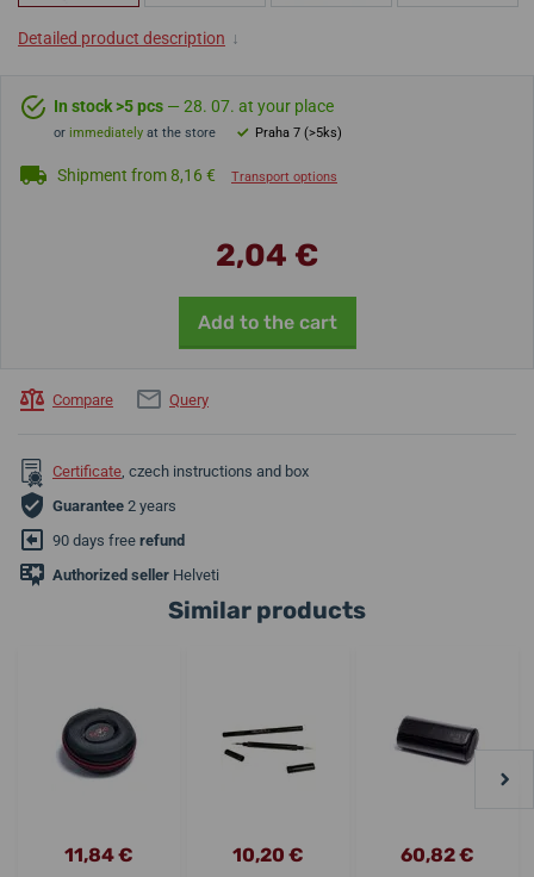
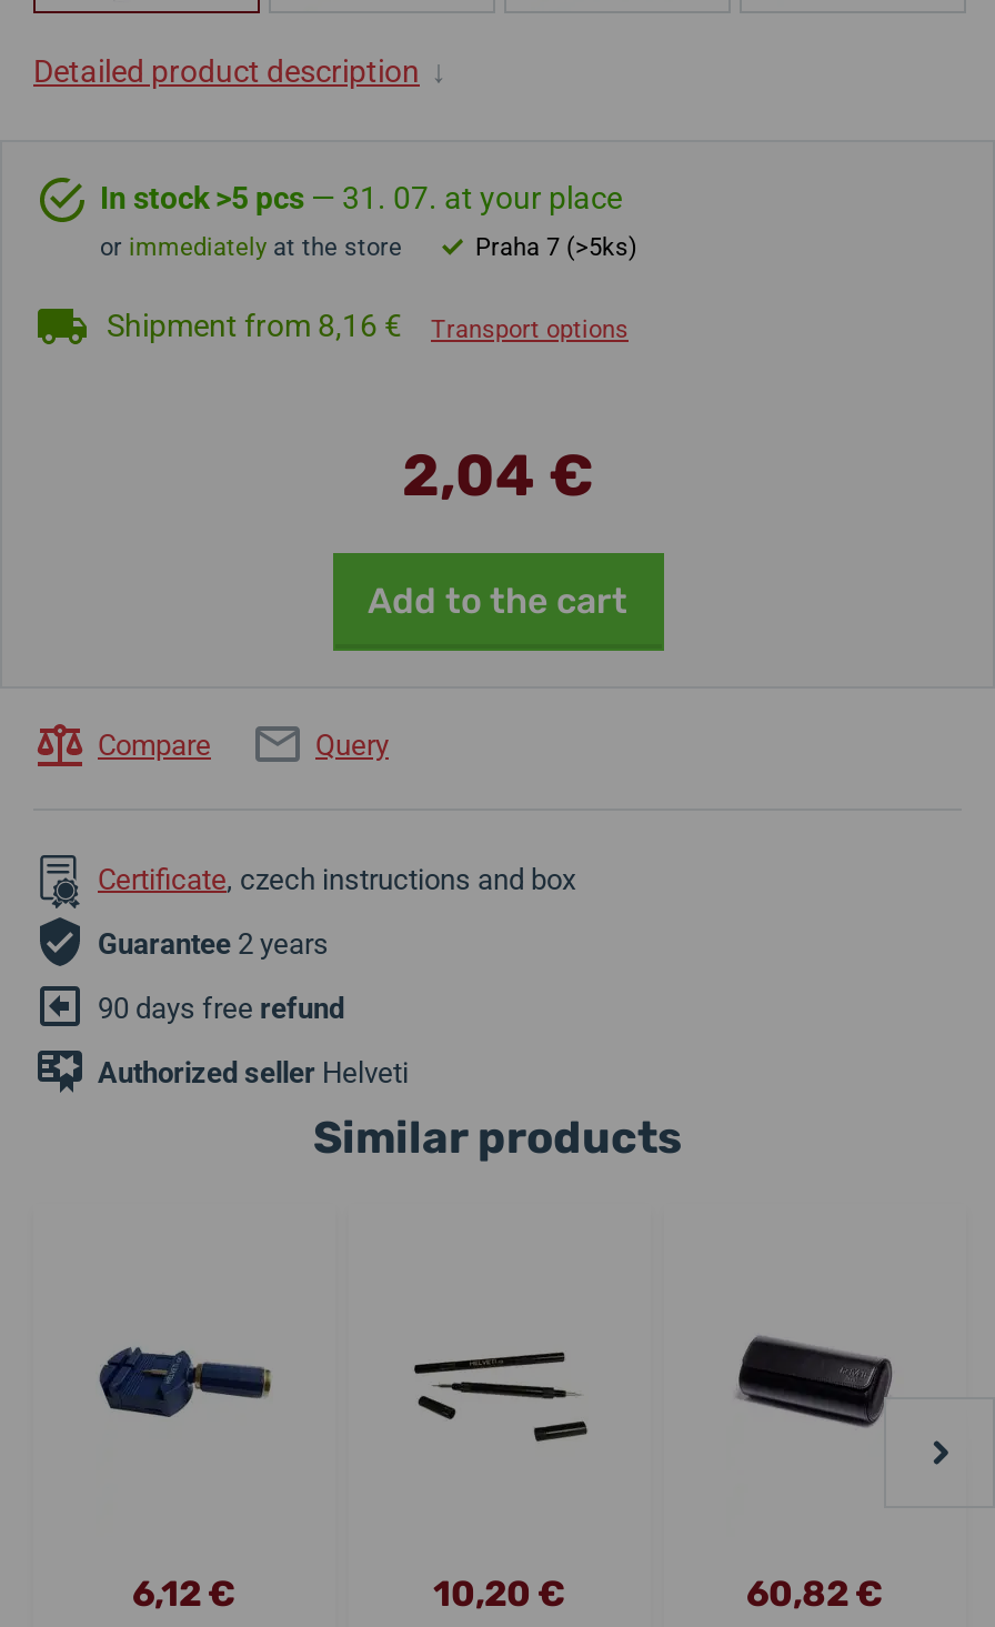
[54,97,334,116] In stock >5 pcs — 28. 07. at your place -> [100,180,622,215] In stock >5 pcs — 31. 07. at your place
[54,707,145,779] [image] -> [98,1319,273,1450] [image]
[64,843,133,866] 11,84 € -> [132,1571,237,1614] 6,12 €

